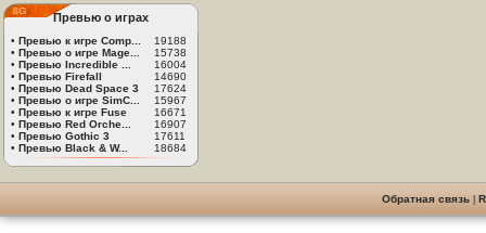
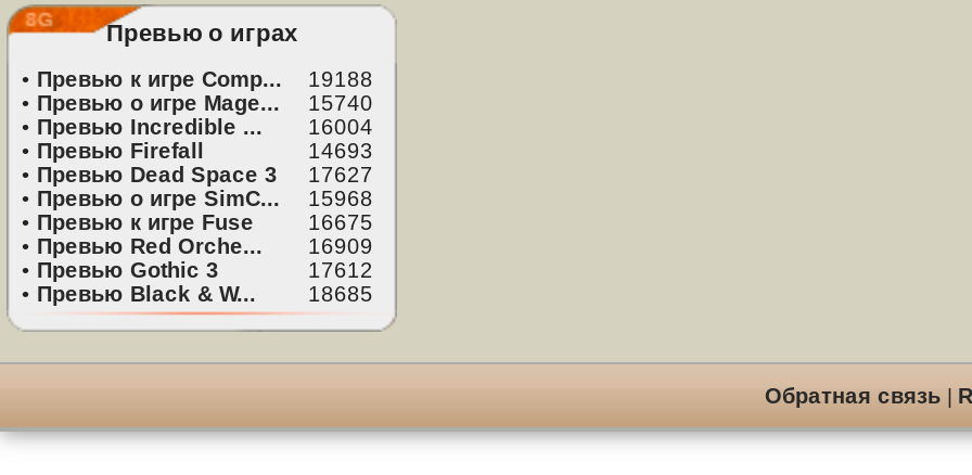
[11,47,187,59] • Превью о игре Mage... 15738 -> [22,91,373,115] • Превью о игре Mage... 15740
[154,70,187,82] 14690 -> [308,139,373,163] 14693
[11,82,187,94] • Превью Dead Space 3 17624 -> [22,163,373,187] • Превью Dead Space 3 17627
[154,94,187,106] 15967 -> [308,187,373,210] 15968
[154,106,187,118] 16671 -> [308,210,373,234] 16675
[11,118,187,130] • Превью Red Orche... 16907 -> [22,234,373,258] • Превью Red Orche... 16909
[154,130,186,142] 17611 -> [308,258,373,282] 17612
[154,142,187,154] 18684 -> [308,282,373,306] 18685

